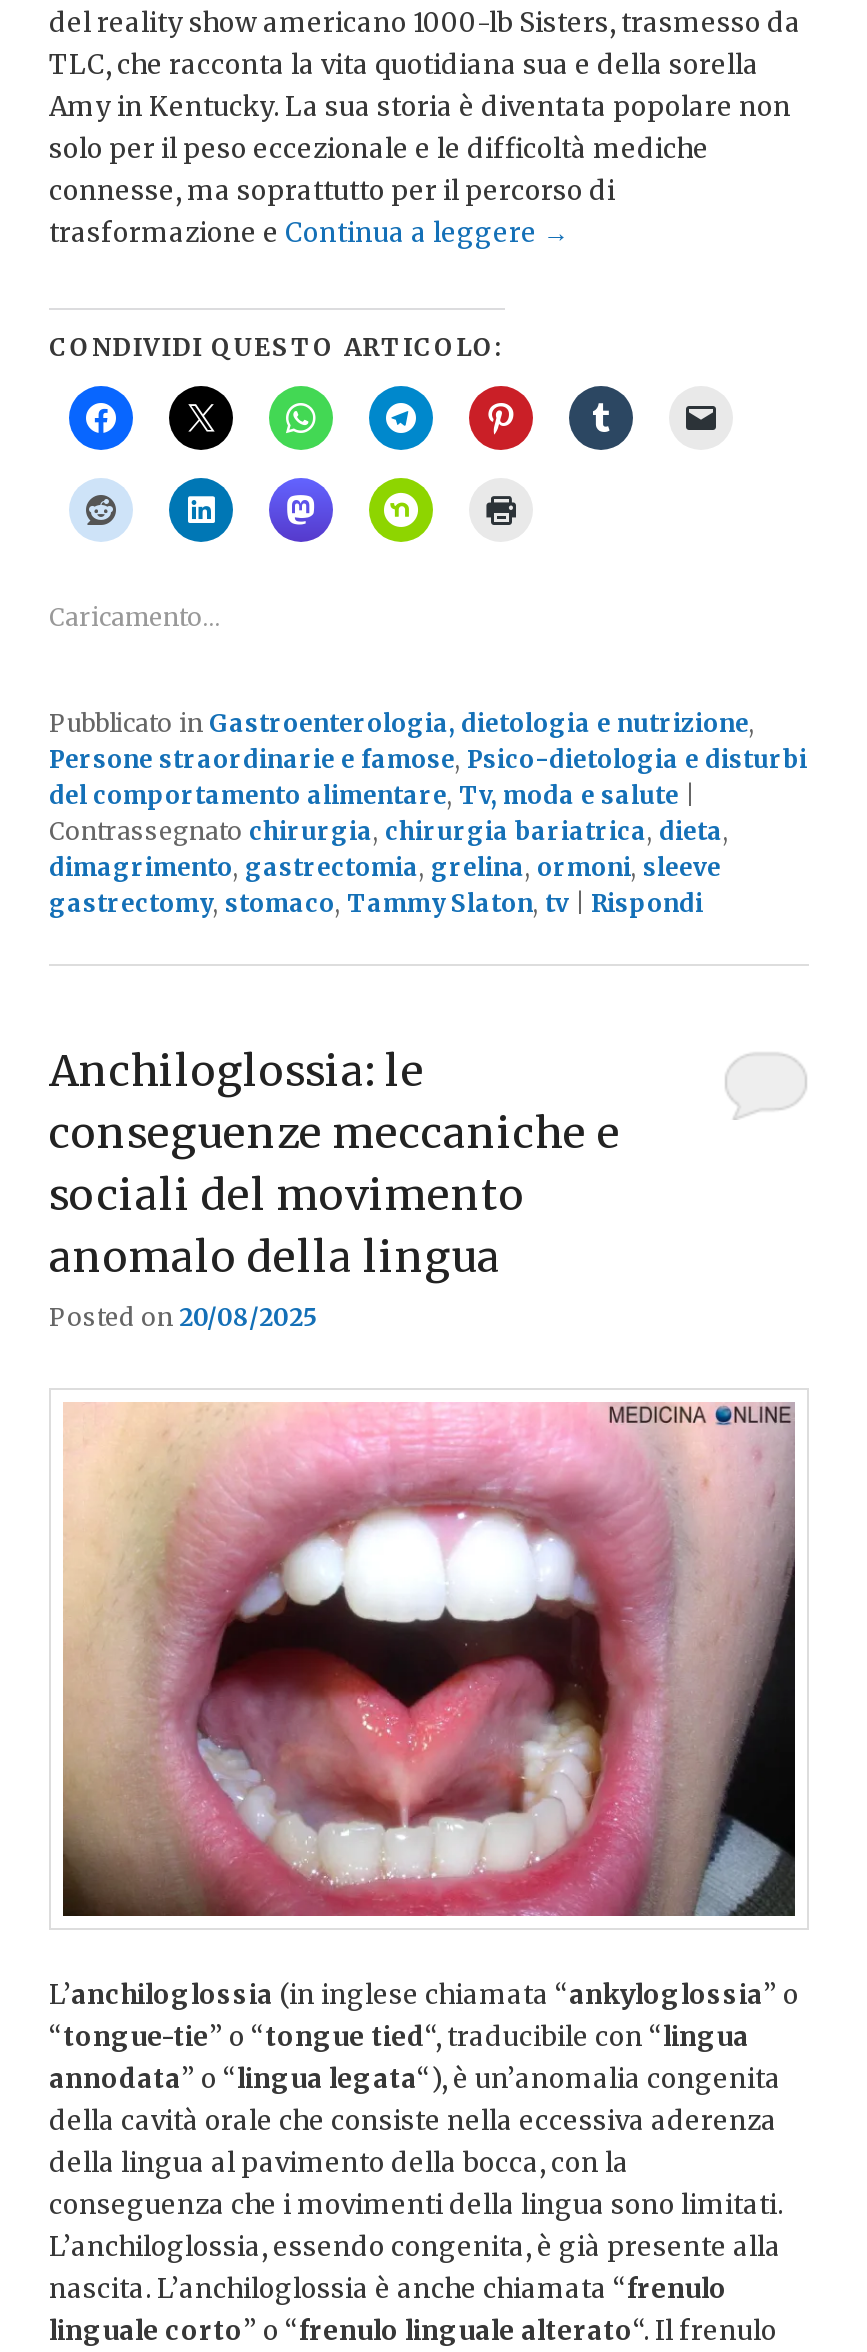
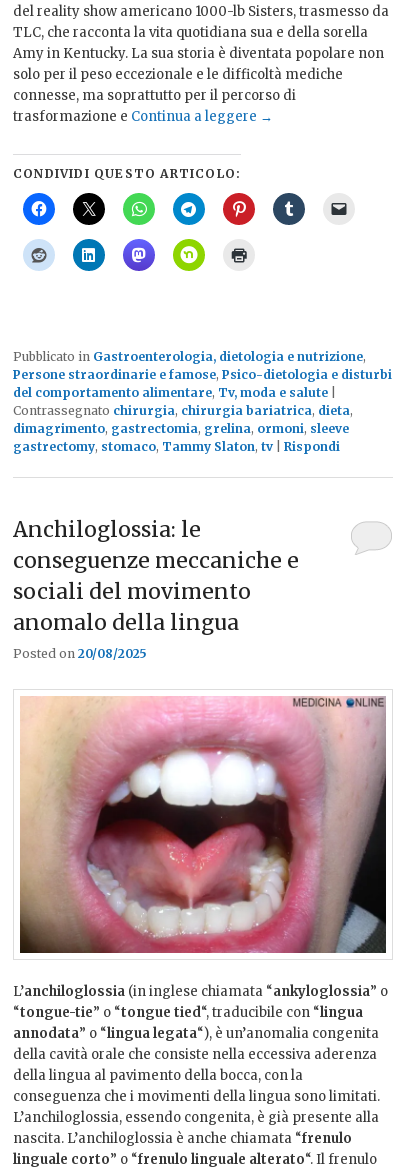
[49,602,221,632] Caricamento... -> none

